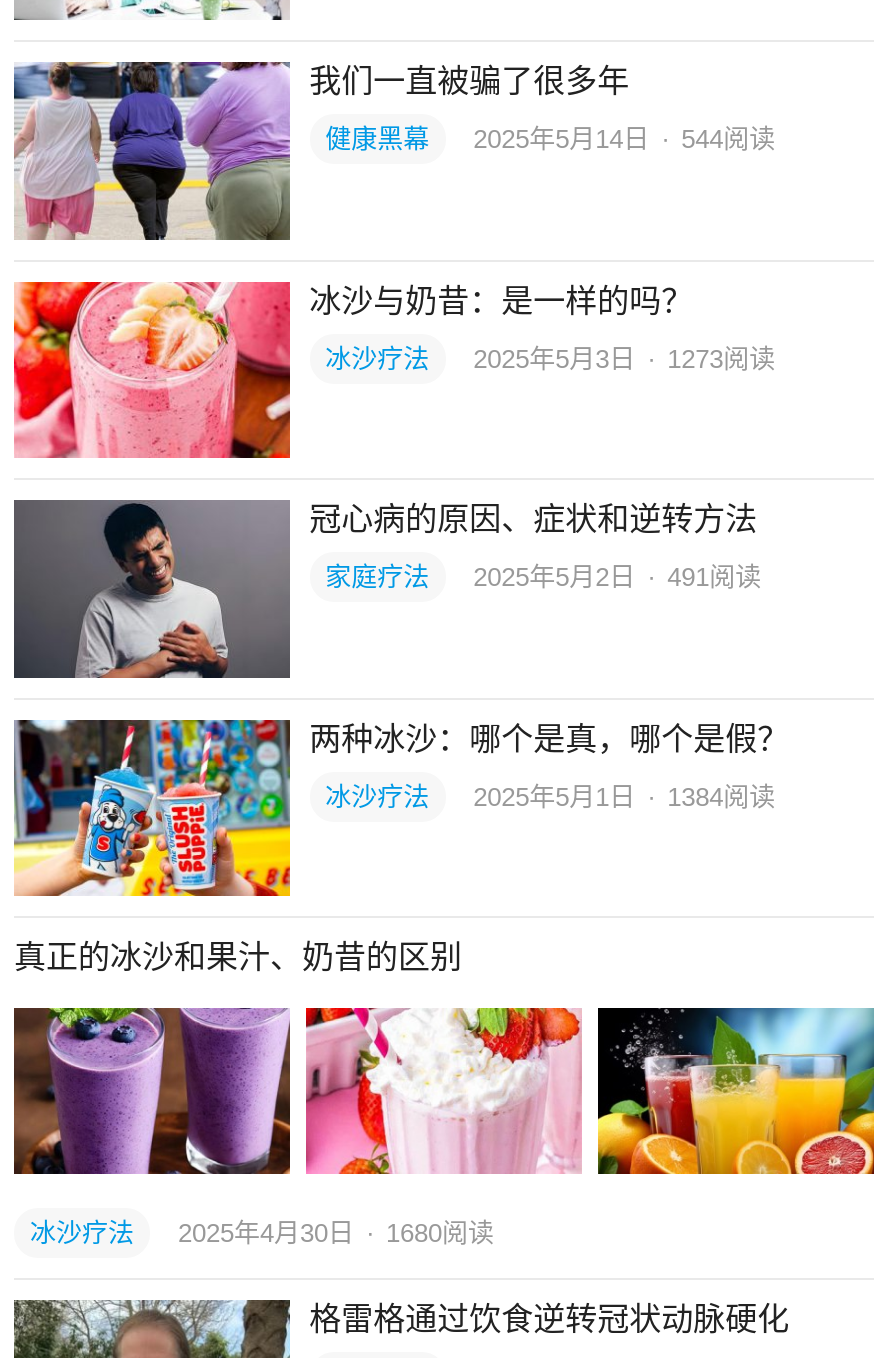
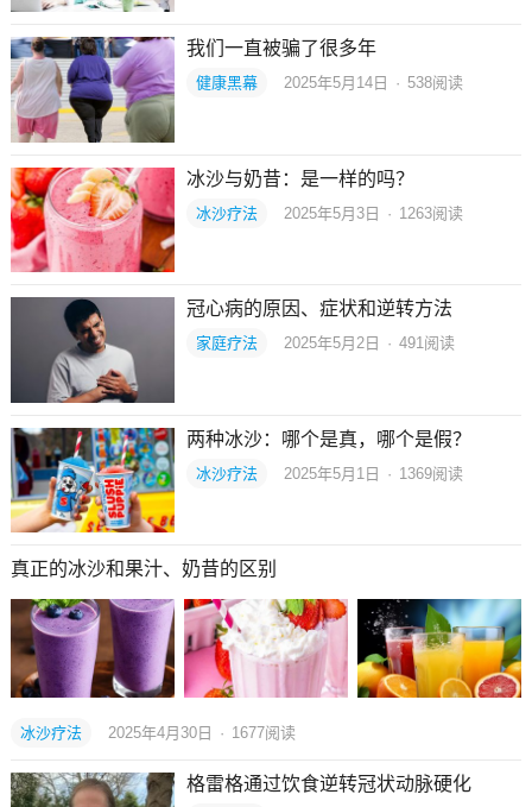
[325,125,775,155] 健康黑幕 2025年5月14日 · 544阅读 -> [195,74,463,92] 健康黑幕 2025年5月14日 · 538阅读
[325,344,775,374] 冰沙疗法 2025年5月3日 · 1273阅读 -> [195,204,463,222] 冰沙疗法 2025年5月3日 · 1263阅读
[325,782,775,812] 冰沙疗法 2025年5月1日 · 1384阅读 -> [195,465,463,482] 冰沙疗法 2025年5月1日 · 1369阅读
[30,1218,494,1248] 冰沙疗法 2025年4月30日 · 1680阅读 -> [20,724,296,742] 冰沙疗法 2025年4月30日 · 1677阅读

